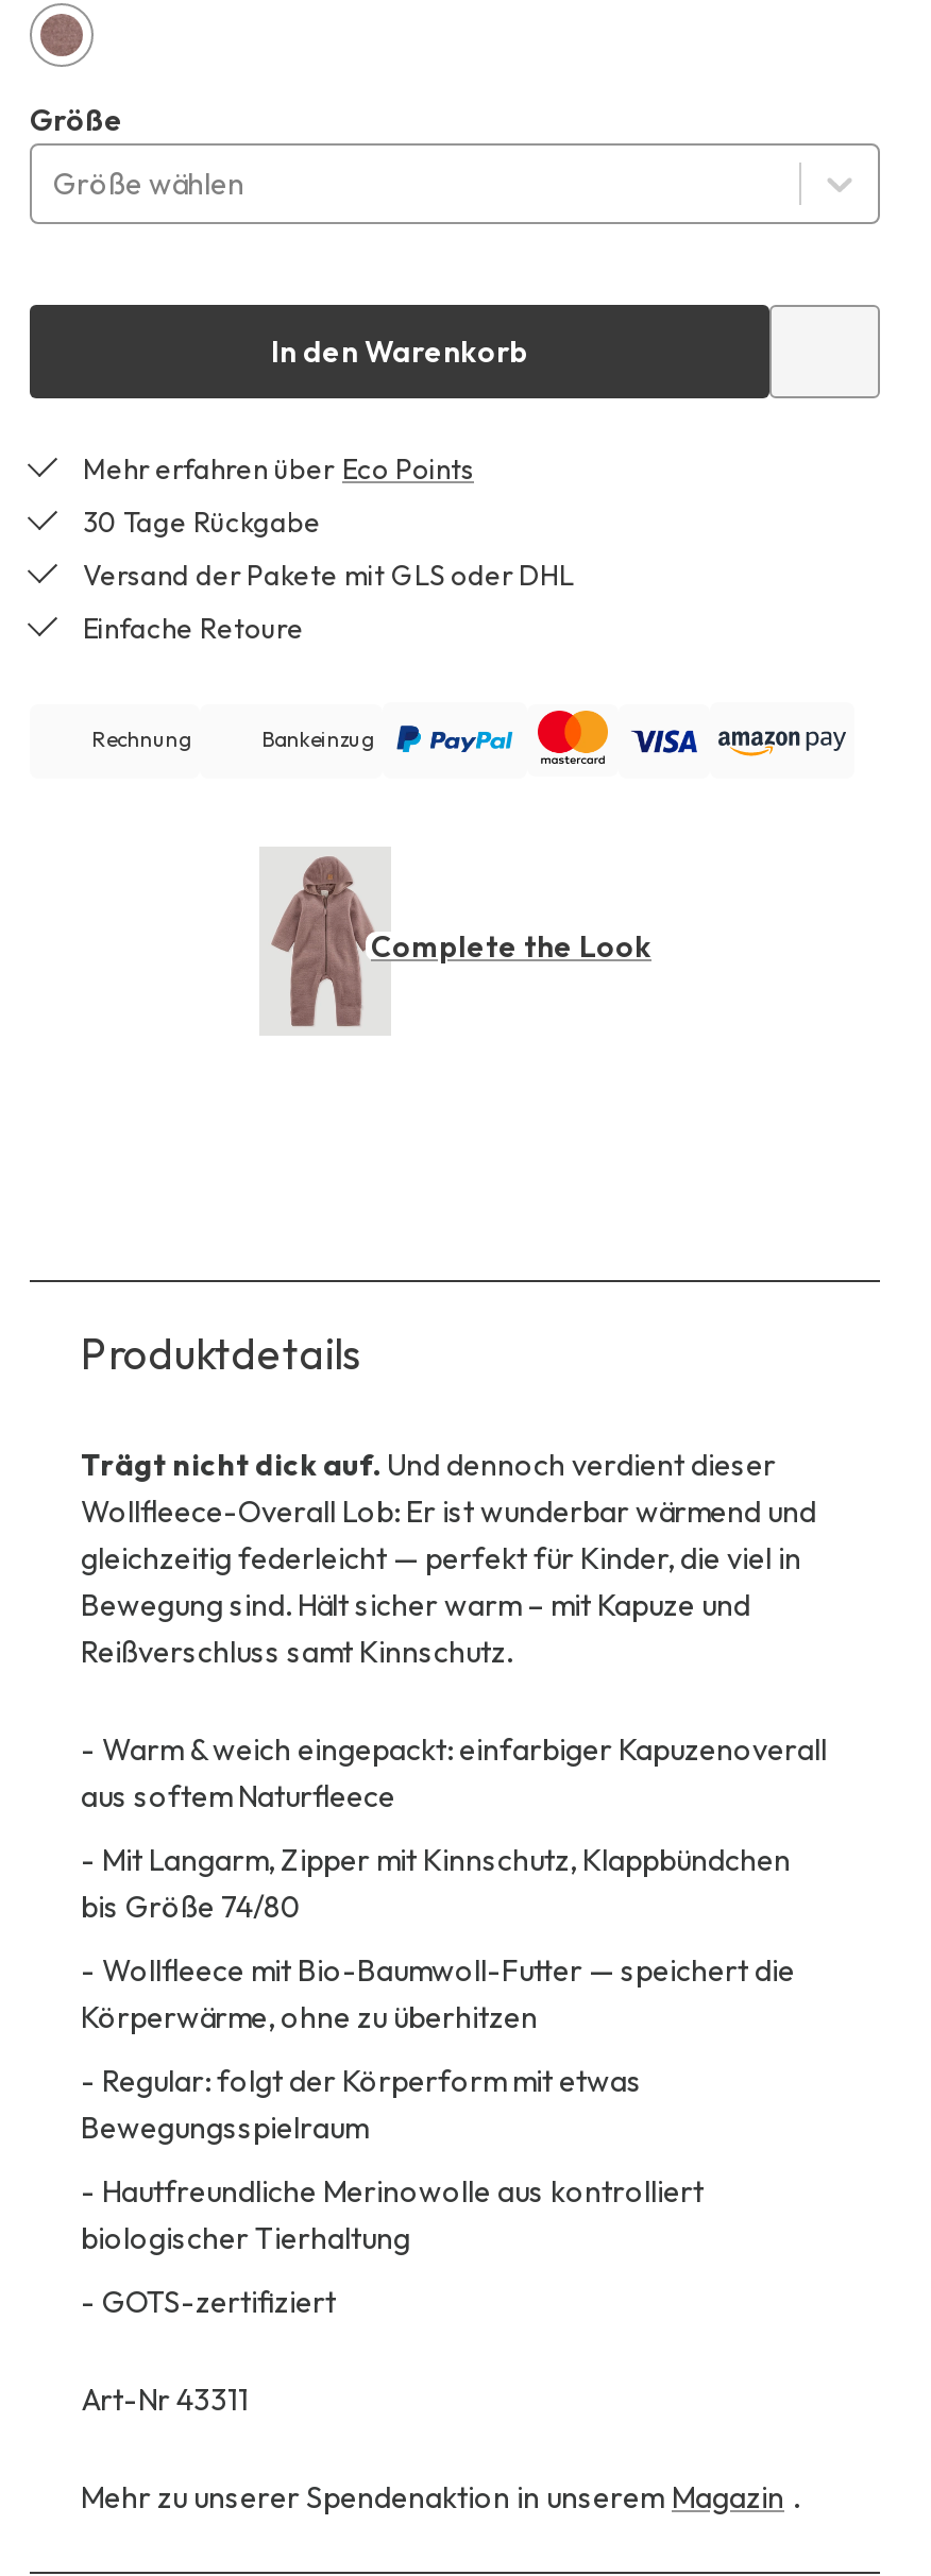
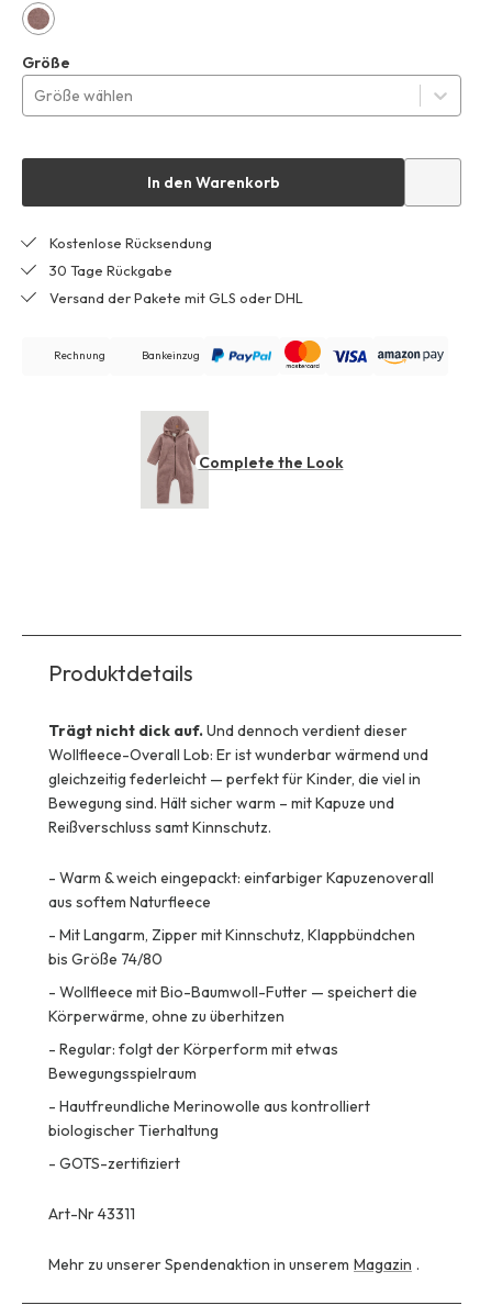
[83,451,474,485] Mehr erfahren über Eco Points -> [49,234,212,252] Kostenlose Rücksendung
[83,611,304,645] Einfache Retoure -> none

